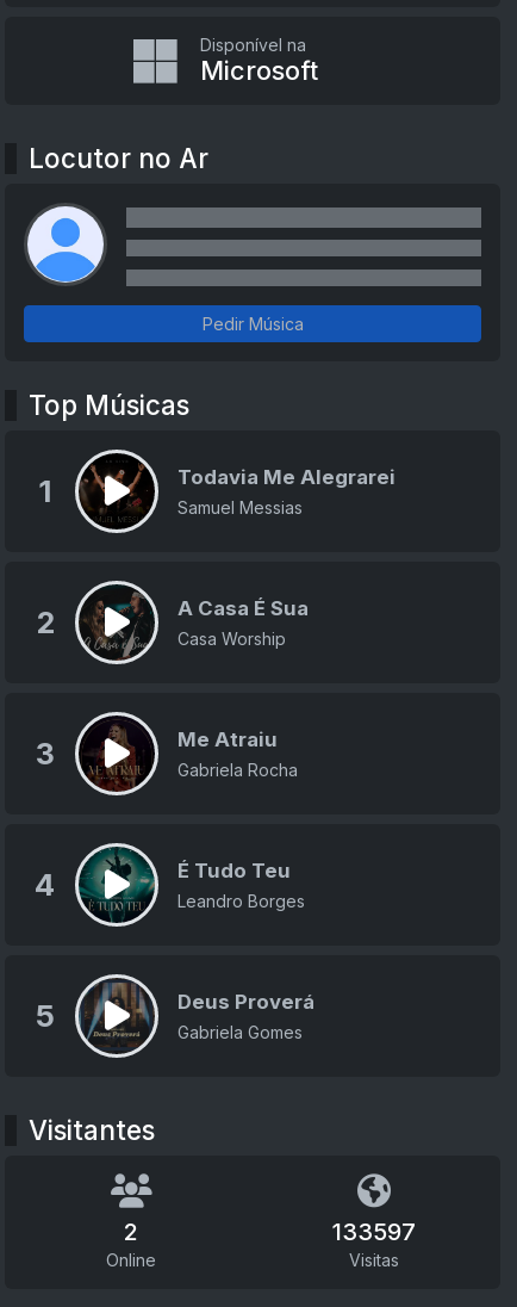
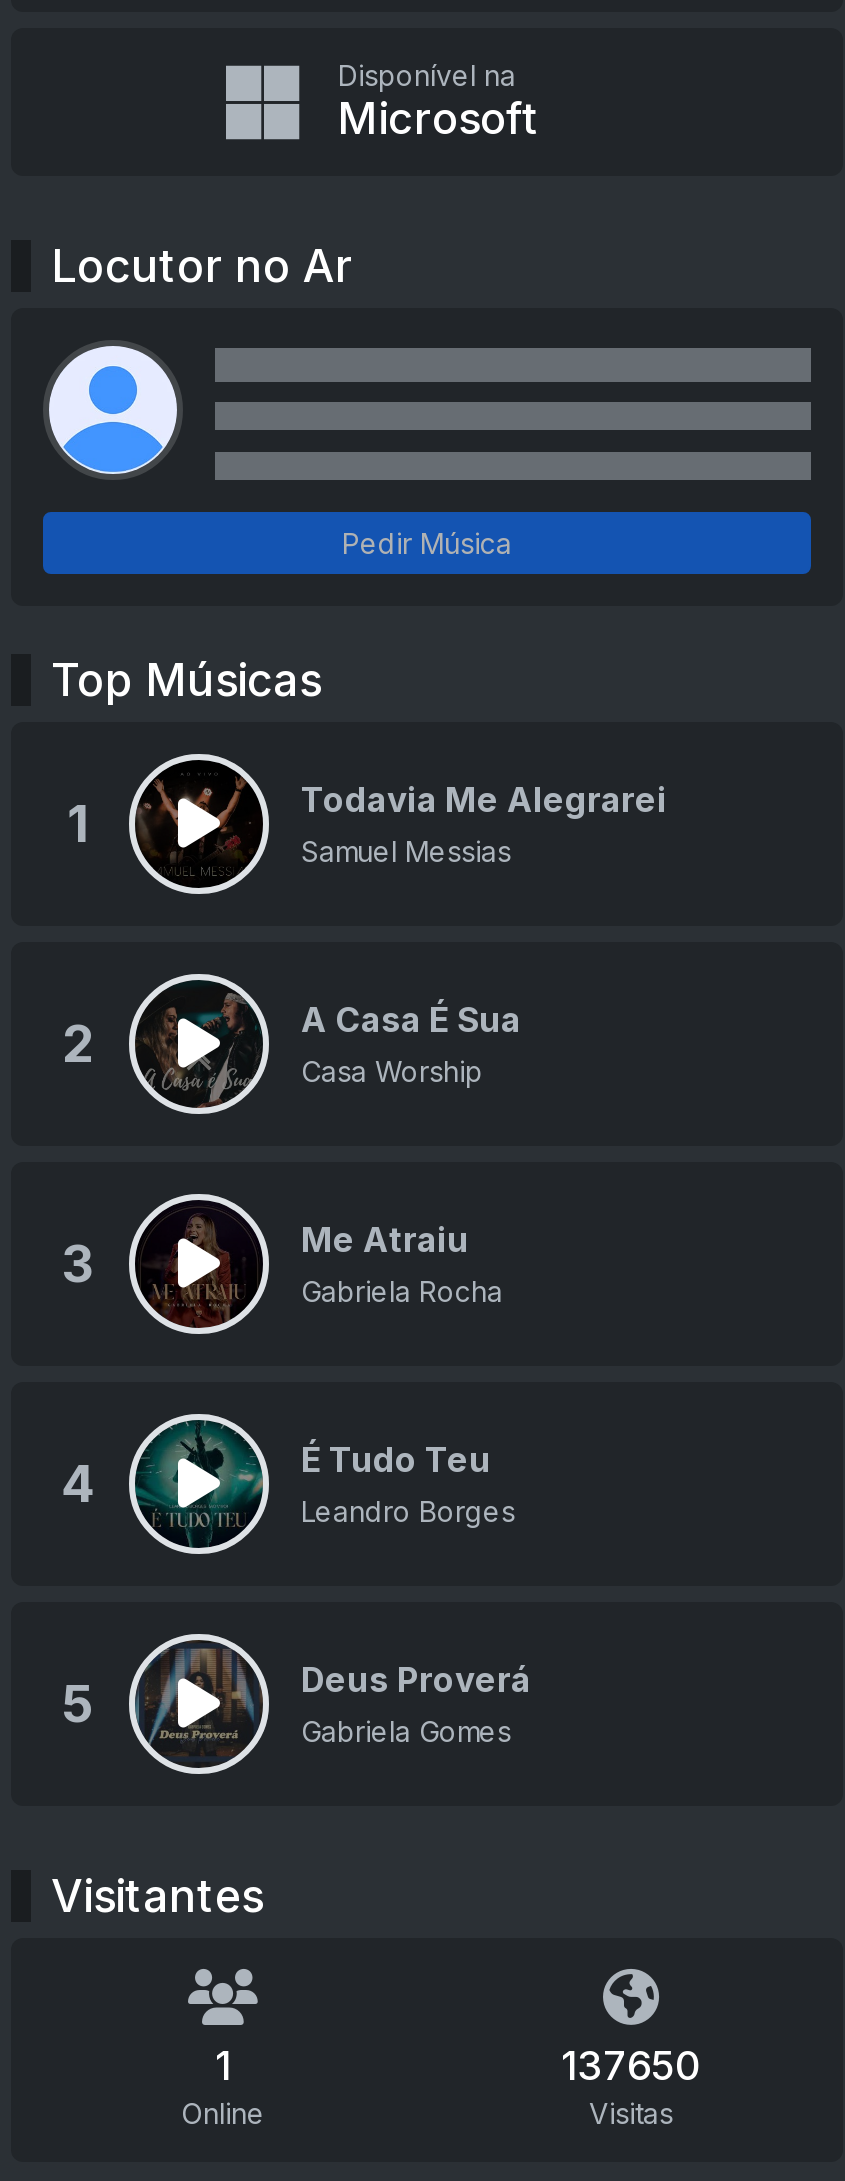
[124,1218,138,1247] 2 -> [215,2043,231,2091] 1
[332,1218,416,1247] 133597 -> [561,2043,701,2091] 137650

